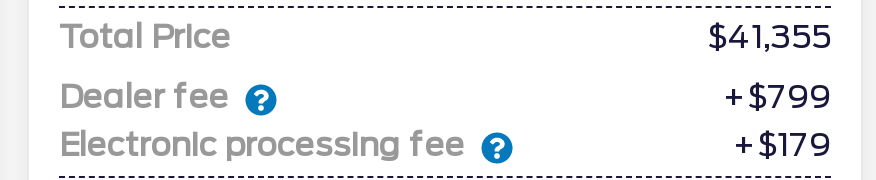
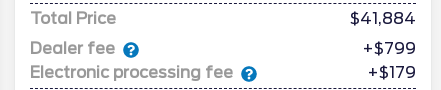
[707,19,831,57] $41,355 -> [350,9,416,28] $41,884

